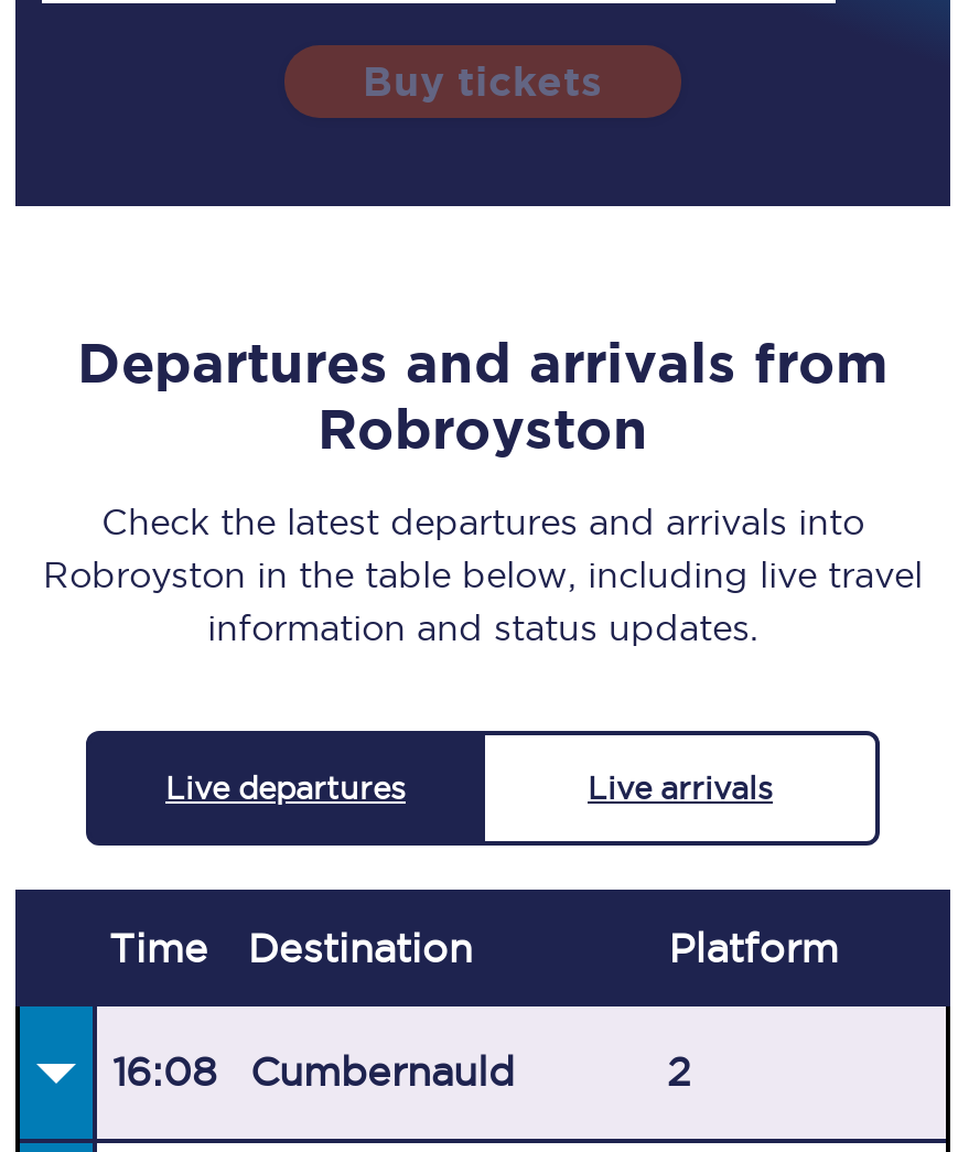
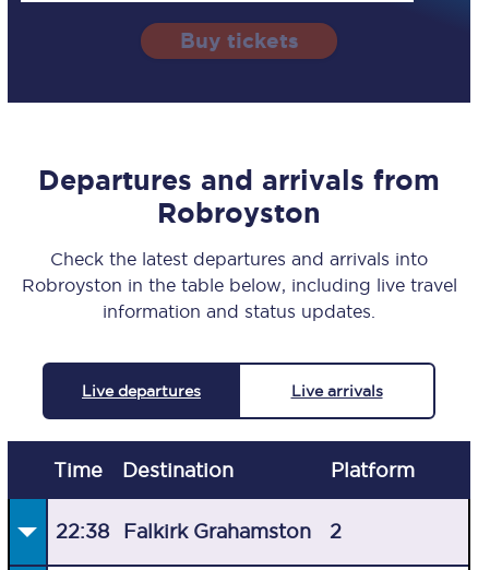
[112,1051,515,1093] 16:08 | Cumbernauld -> [56,521,311,542] 22:38 | Falkirk Grahamston

